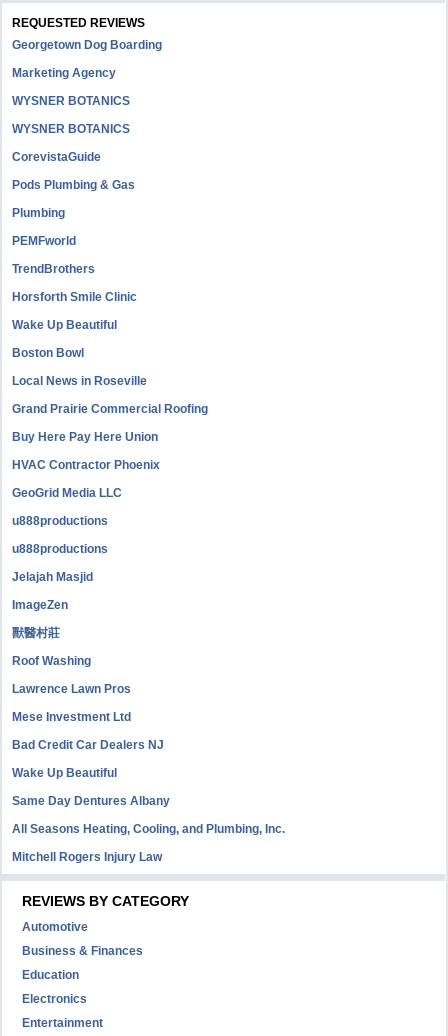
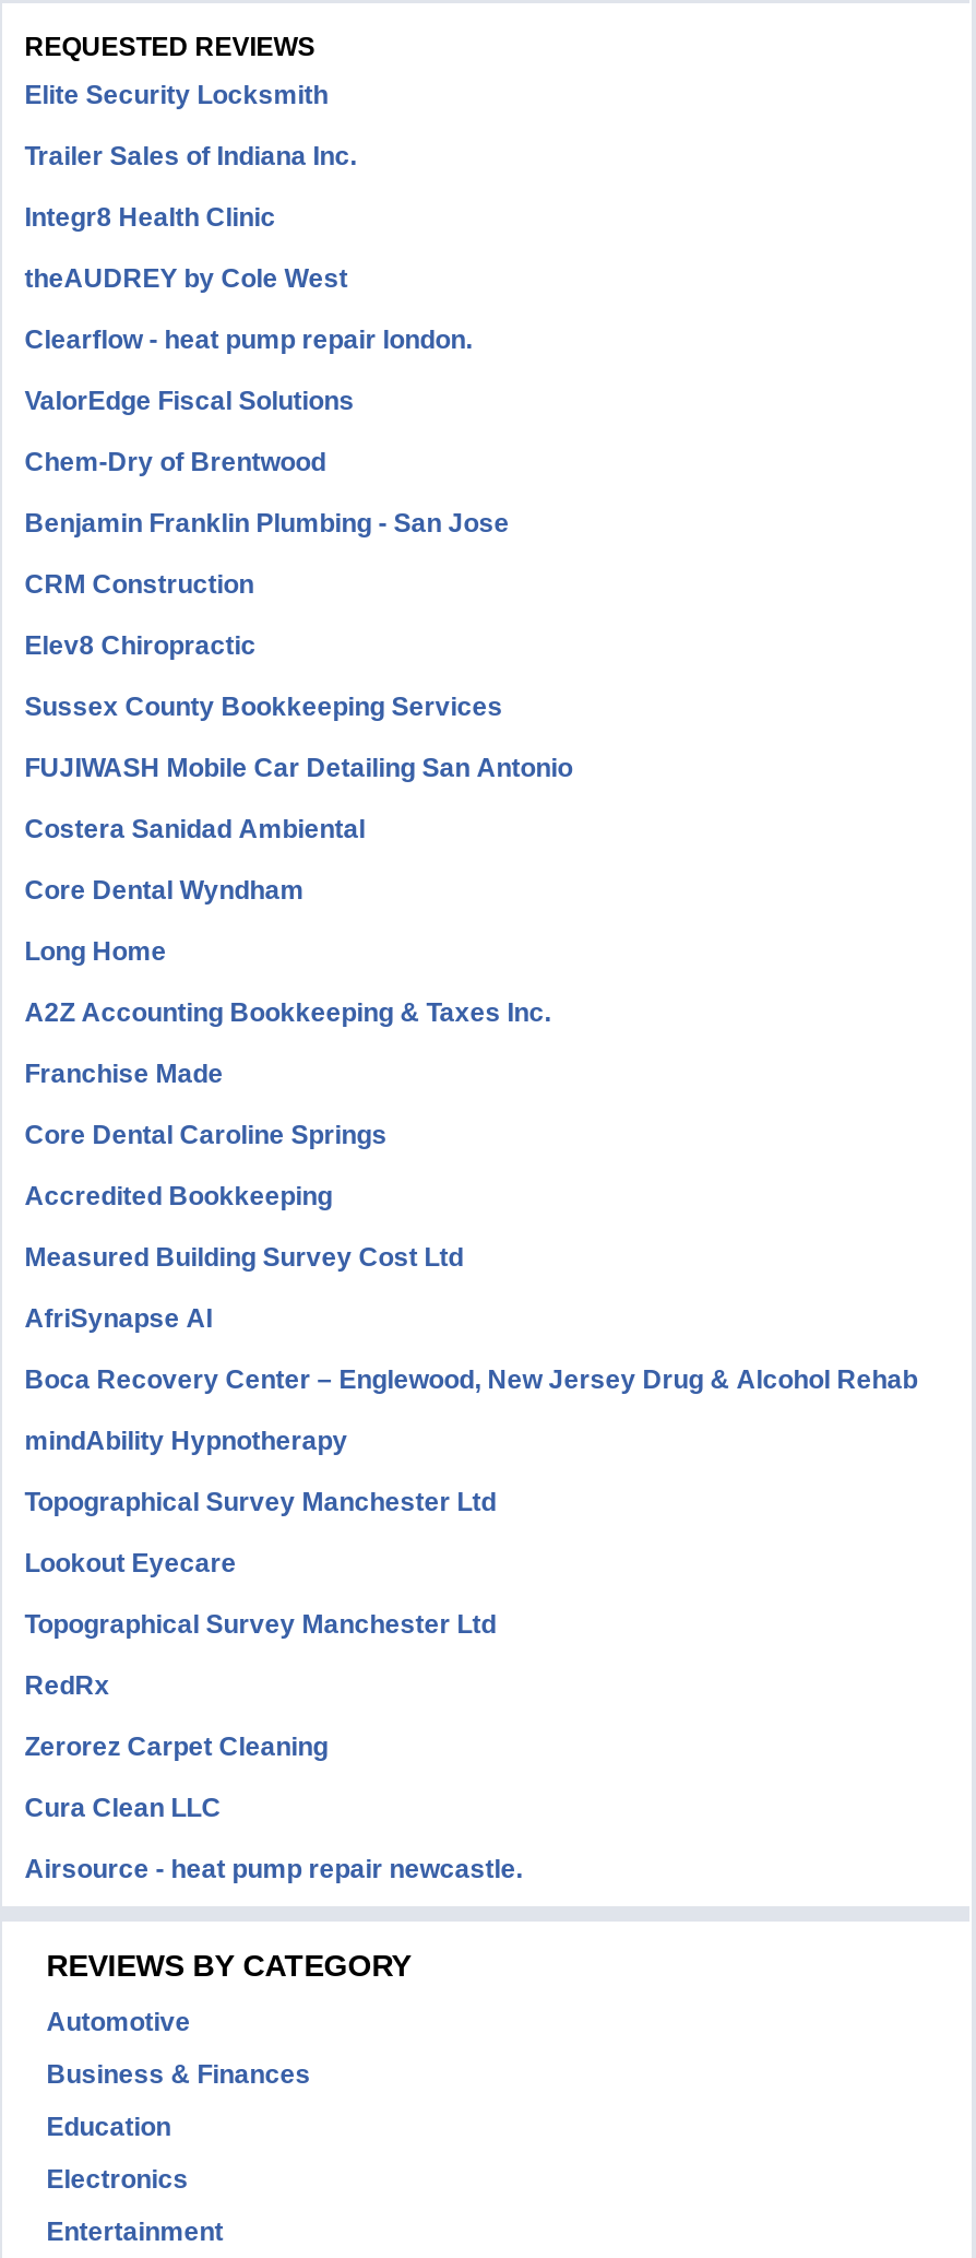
[12,38,162,52] Georgetown Dog Boarding -> [24,80,328,110] Elite Security Locksmith
[12,66,116,80] Marketing Agency -> [24,141,356,172] Trailer Sales of Indiana Inc.
[12,94,130,108] WYSNER BOTANICS -> [24,202,276,233] Integr8 Health Clinic
[12,122,130,136] WYSNER BOTANICS -> [24,263,348,294] theAUDREY by Cole West
[12,150,101,164] CorevistaGuide -> [24,324,472,355] Clearflow - heat pump repair london.
[12,178,135,192] Pods Plumbing & Gas -> [24,386,354,416] ValorEdge Fiscal Solutions
[12,206,65,220] Plumbing -> [24,447,326,477] Chem-Dry of Brentwood
[12,234,76,248] PEMFworld -> [24,508,509,539] Benjamin Franklin Plumbing - San Jose
[12,262,95,276] TrendBrothers -> [24,569,254,600] CRM Construction
[12,290,137,304] Horsforth Smile Clinic -> [24,630,256,661] Elev8 Chiropractic
[12,318,117,332] Wake Up Beautiful -> [24,691,503,722] Sussex County Bookkeeping Services
[12,346,84,360] Boston Bowl -> [24,753,572,783] FUJIWASH Mobile Car Detailing San Antonio
[12,374,147,388] Local News in Roseville -> [24,814,365,844] Costera Sanidad Ambiental
[12,402,208,416] Grand Prairie Commercial Roofing -> [24,875,304,906] Core Dental Wyndham
[12,430,158,444] Buy Here Pay Here Union -> [24,936,166,967] Long Home
[12,458,160,472] HVAC Contractor Phoenix -> [24,997,551,1028] A2Z Accounting Bookkeeping & Taxes Inc.
[12,486,122,500] GeoGrid Media LLC -> [24,1059,223,1089] Franchise Made
[12,514,108,528] u888productions -> [24,1120,387,1150] Core Dental Caroline Springs
[12,542,108,556] u888productions -> [24,1181,332,1211] Accredited Bookkeeping
[12,570,93,584] Jelajah Masjid -> [24,1242,463,1273] Measured Building Survey Cost Ltd
[12,598,68,612] ImageZen -> [24,1303,212,1334] AfriSynapse AI
[12,626,60,640] 獸醫村莊 -> [24,1364,917,1395] Boca Recovery Center – Englewood, New Jersey Drug & Alcohol Rehab
[12,654,91,668] Roof Washing -> [24,1426,348,1456] mindAbility Hypnotherapy
[12,682,131,696] Lawrence Lawn Pros -> [24,1487,496,1517] Topographical Survey Manchester Ltd
[12,710,131,724] Mese Investment Ltd -> [24,1548,236,1579] Lookout Eyecare
[12,738,164,752] Bad Credit Car Dealers NJ -> [24,1609,496,1640] Topographical Survey Manchester Ltd
[12,766,117,780] Wake Up Beautiful -> [24,1670,110,1701] RedRx
[12,794,170,808] Same Day Dentures Albany -> [24,1731,328,1762] Zerorez Carpet Cleaning
[12,822,285,836] All Seasons Heating, Cooling, and Plumbing, Inc. -> [24,1793,221,1823] Cura Clean LLC
[12,850,162,864] Mitchell Rogers Injury Law -> [24,1854,522,1884] Airsource - heat pump repair newcastle.

